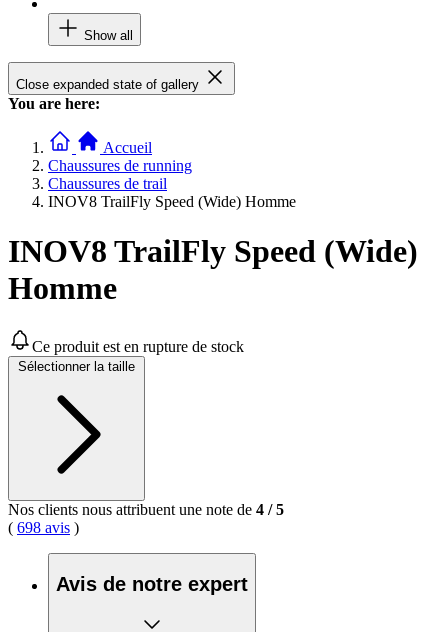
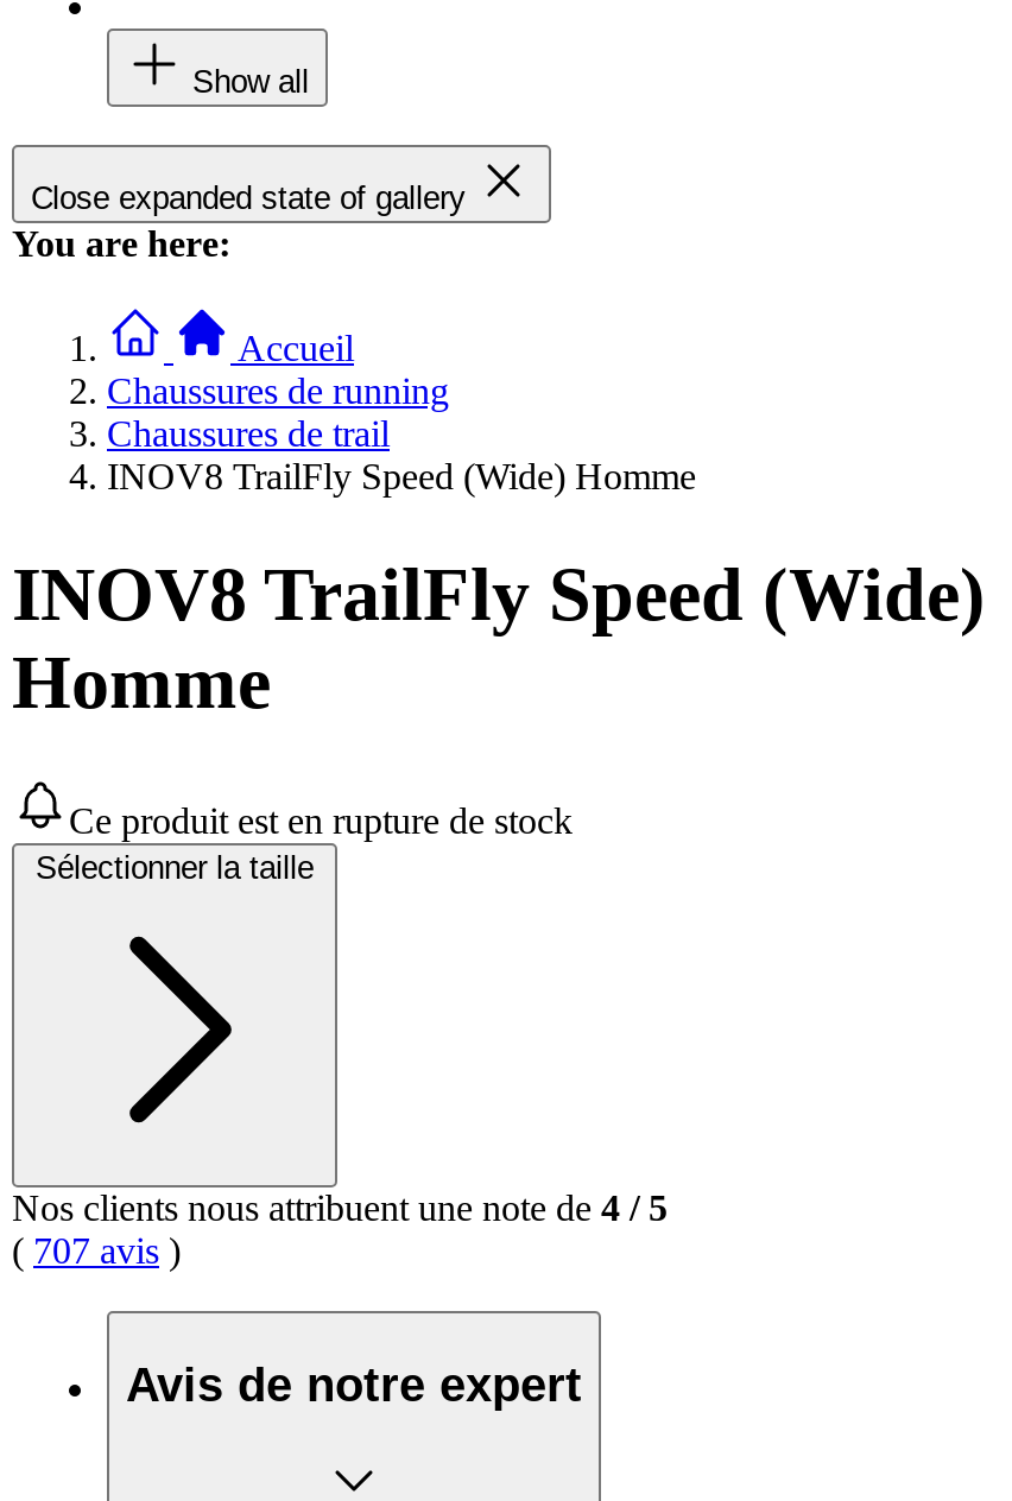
[8,519,79,536] (698 avis) -> [12,1230,181,1271] (707 avis)

